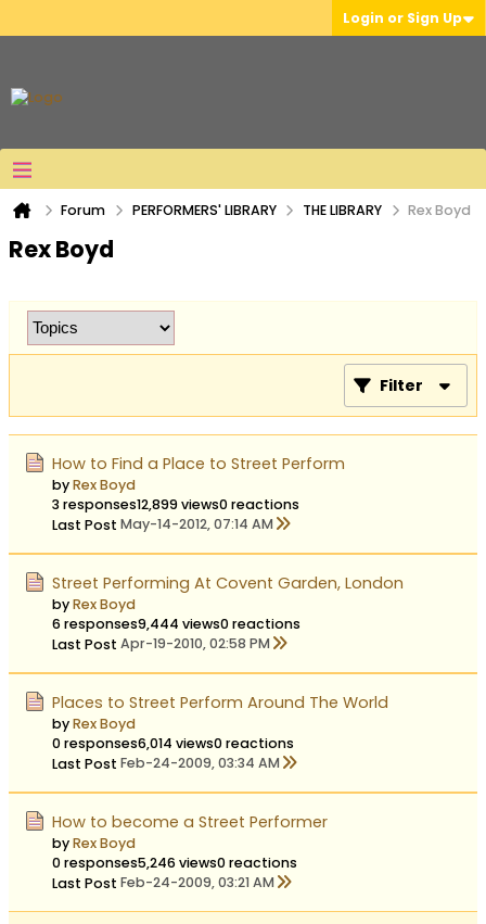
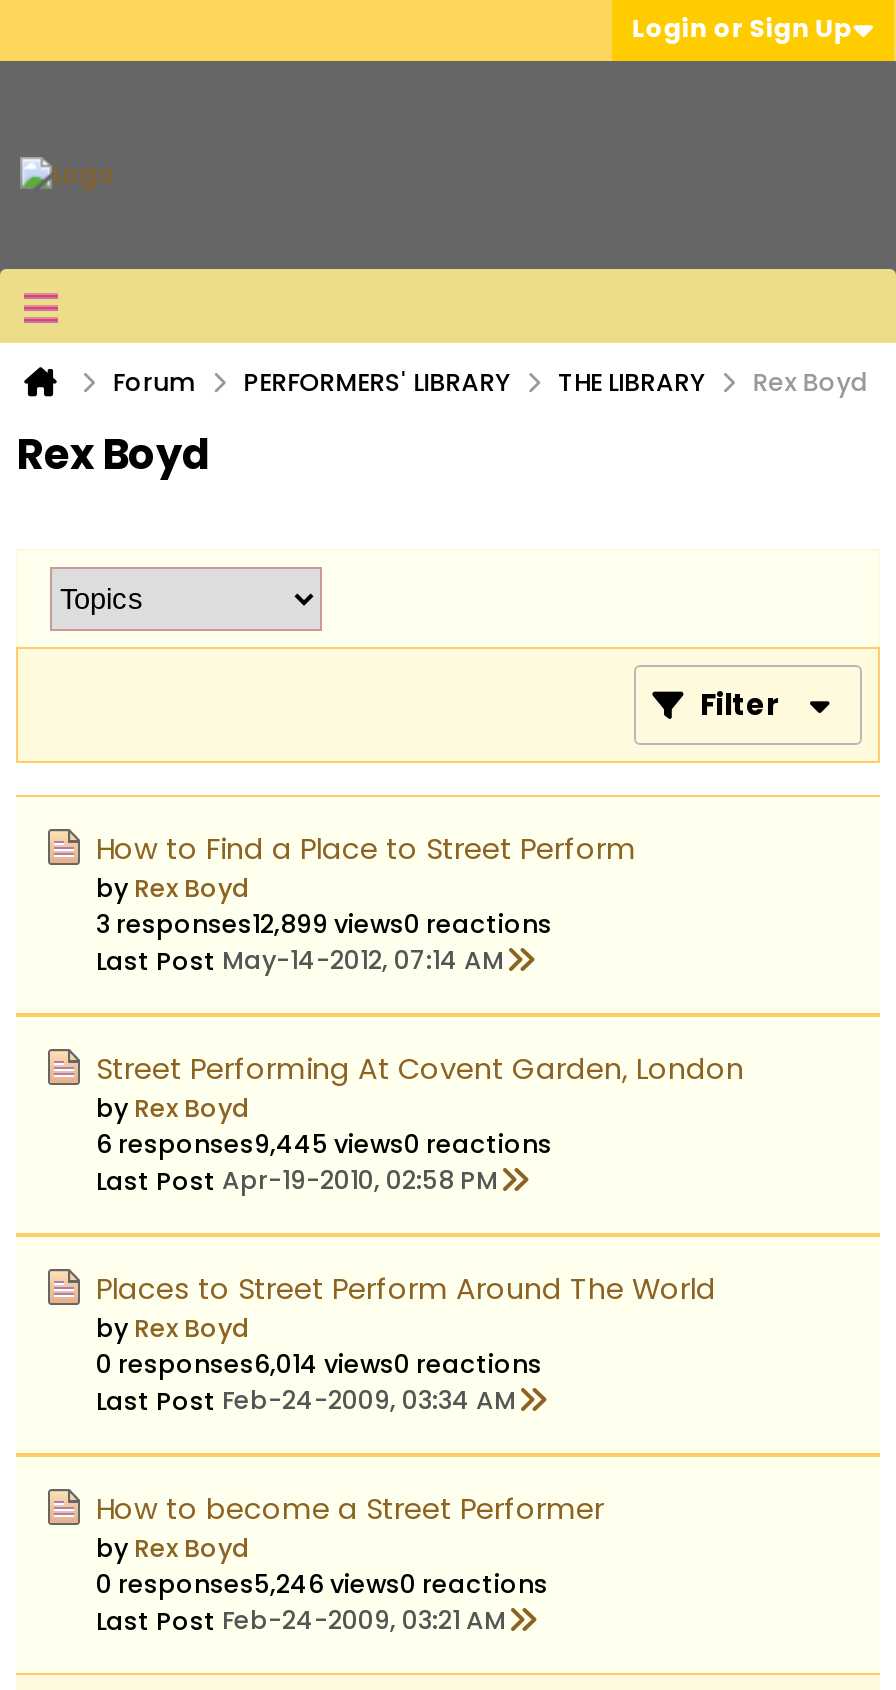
[52,615,300,633] 6 responses9,444 views0 reactions -> [96,1127,552,1161] 6 responses9,445 views0 reactions

